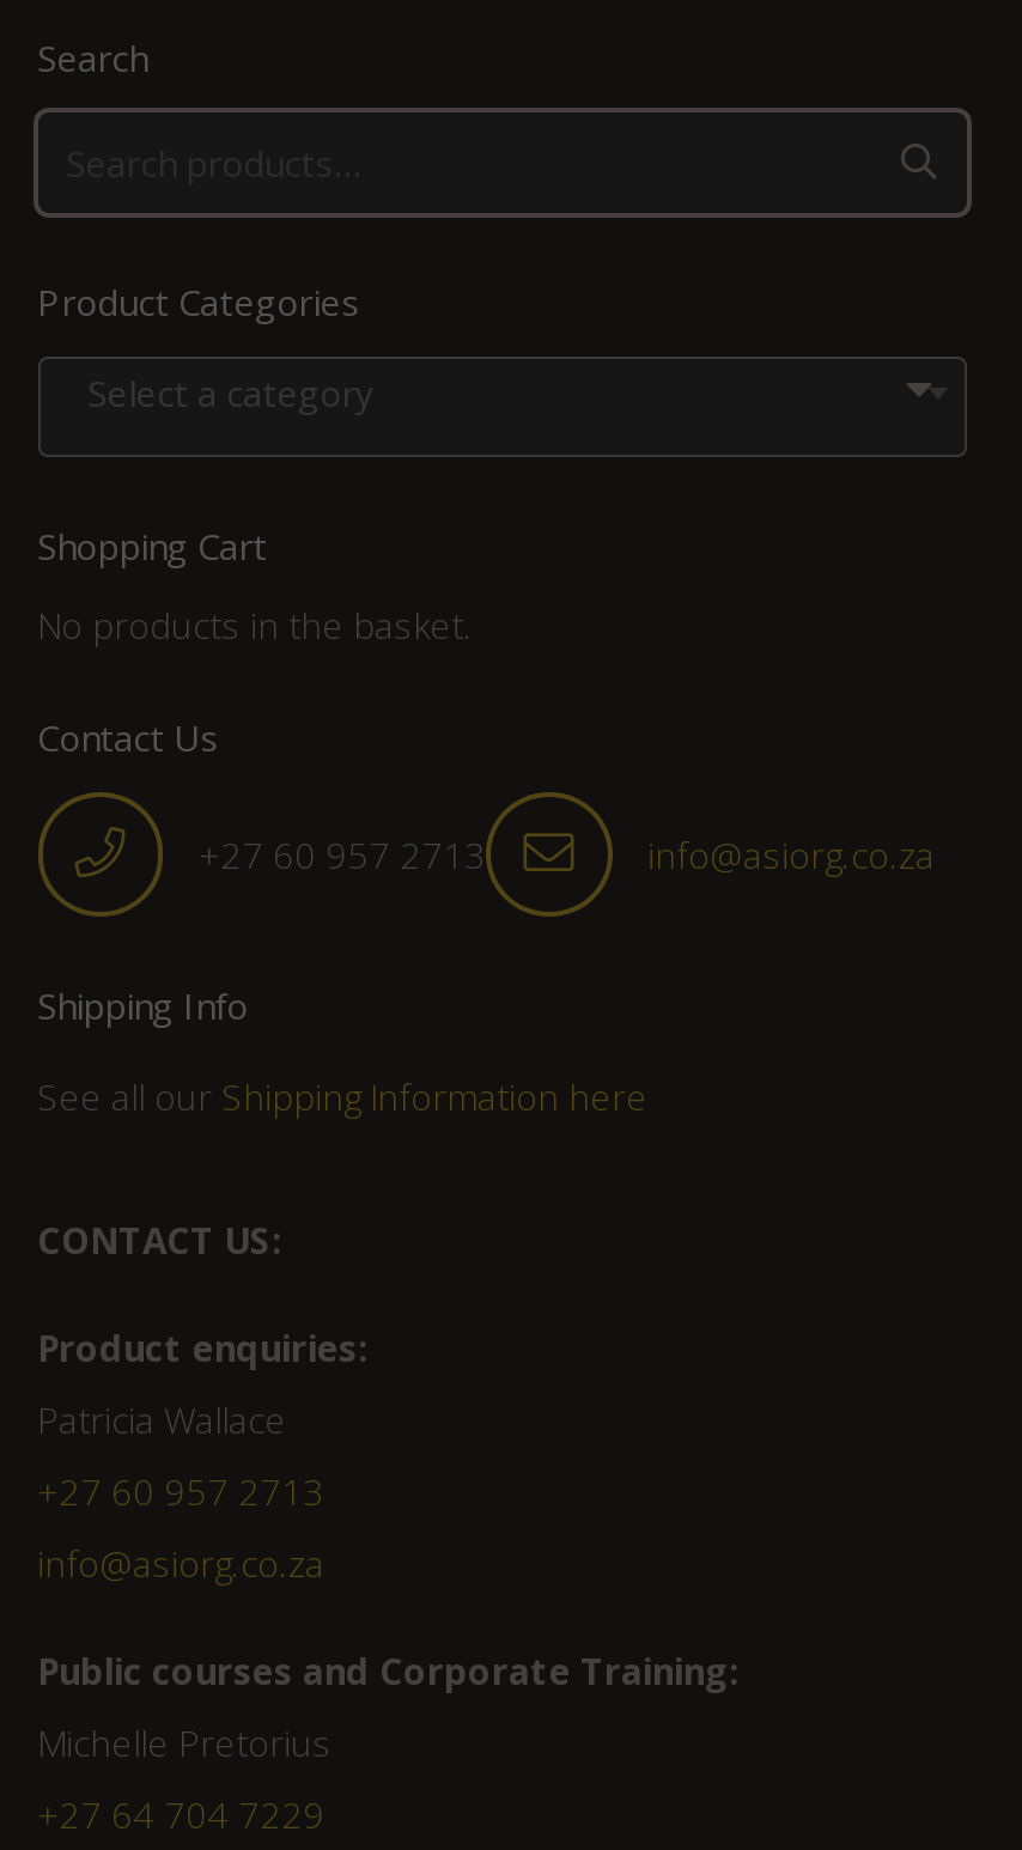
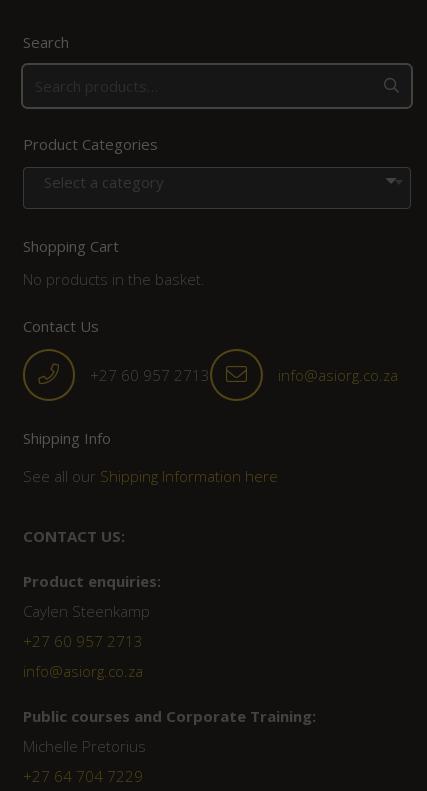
[37,1395,286,1443] Patricia Wallace -> [22,601,149,621] Caylen Steenkamp

